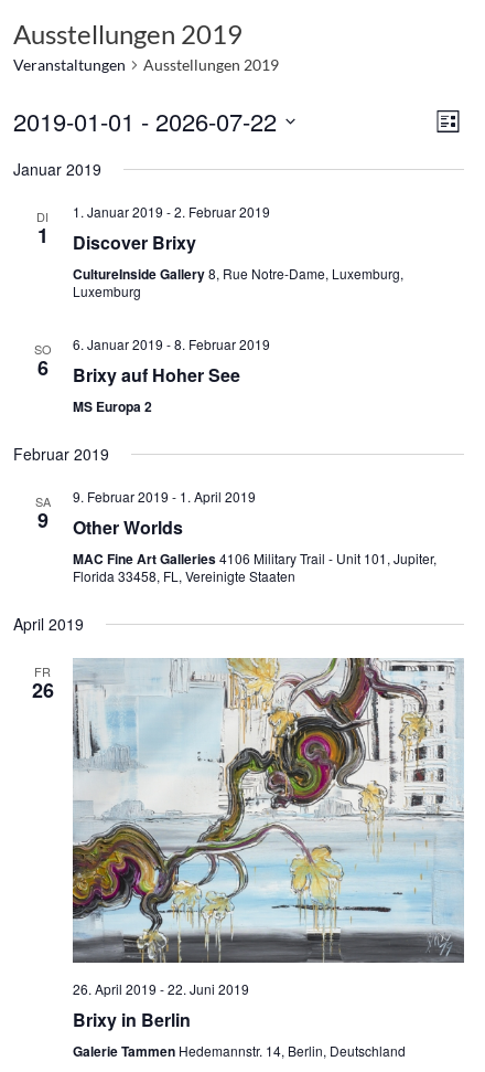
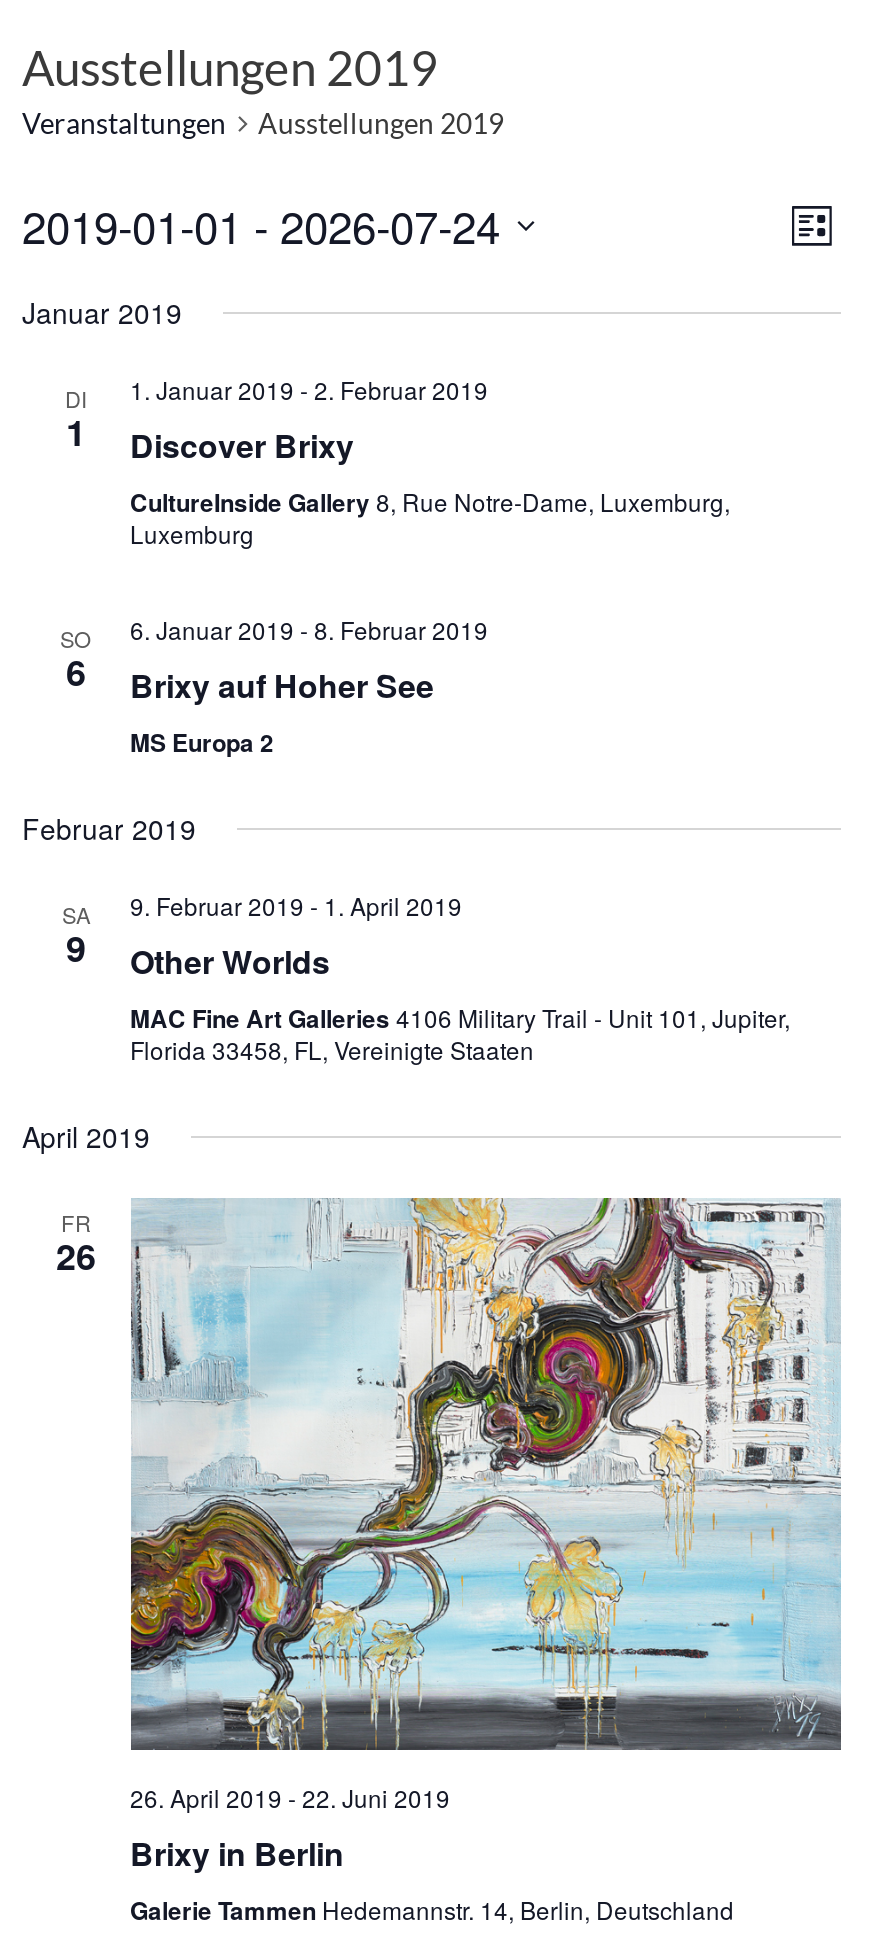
[13,104,276,138] 2019-01-01 - 2026-07-22 -> [22,194,500,256] 2019-01-01 - 2026-07-24

